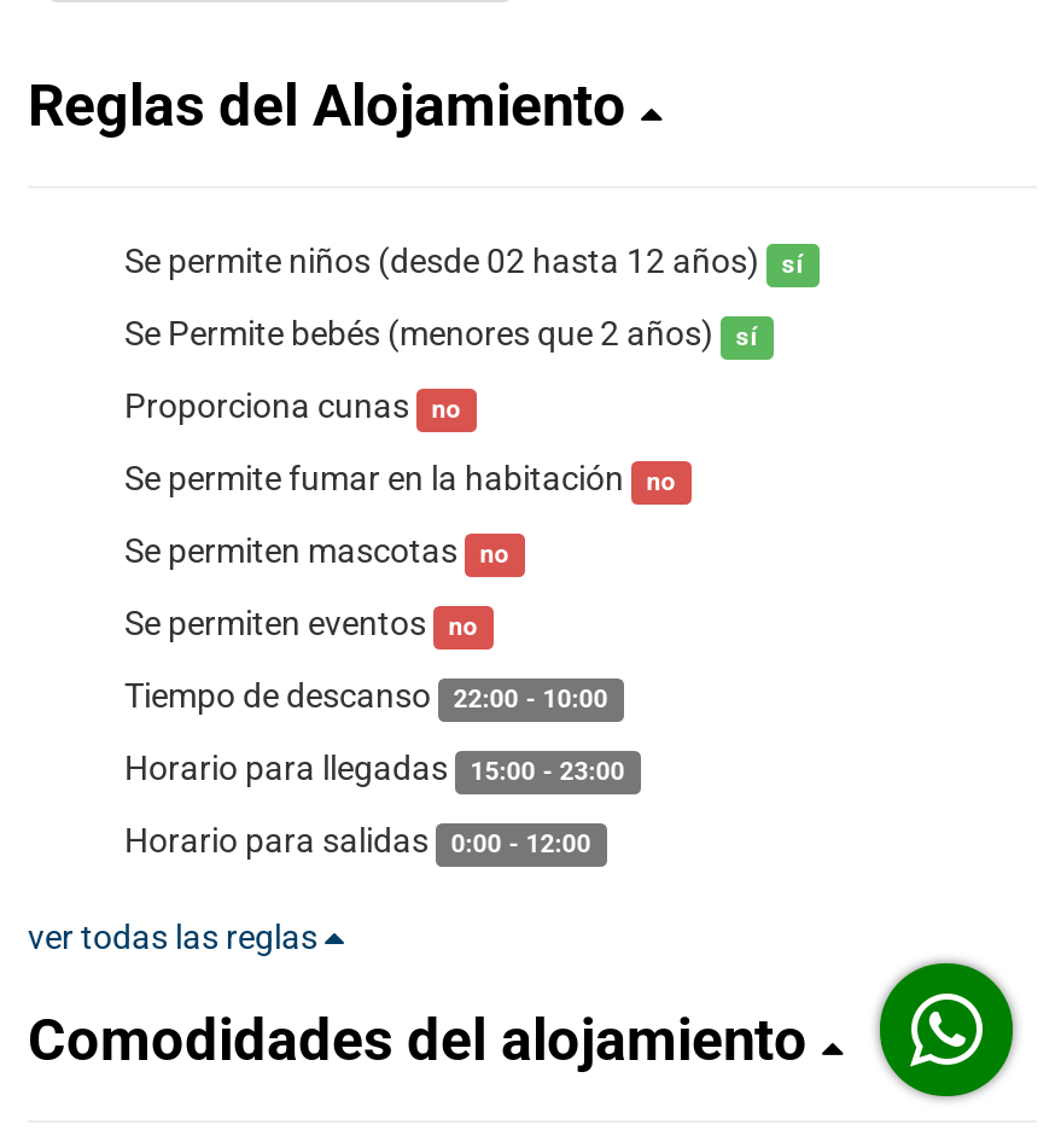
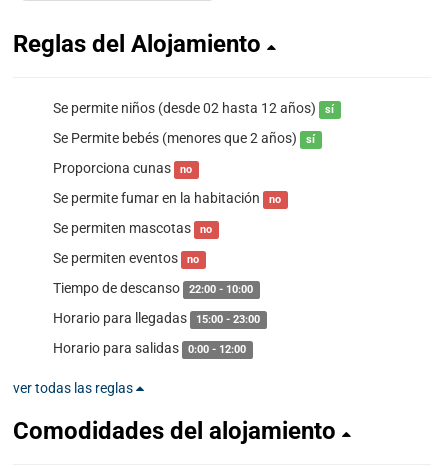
[875,959,1018,1101] [image] -> none

